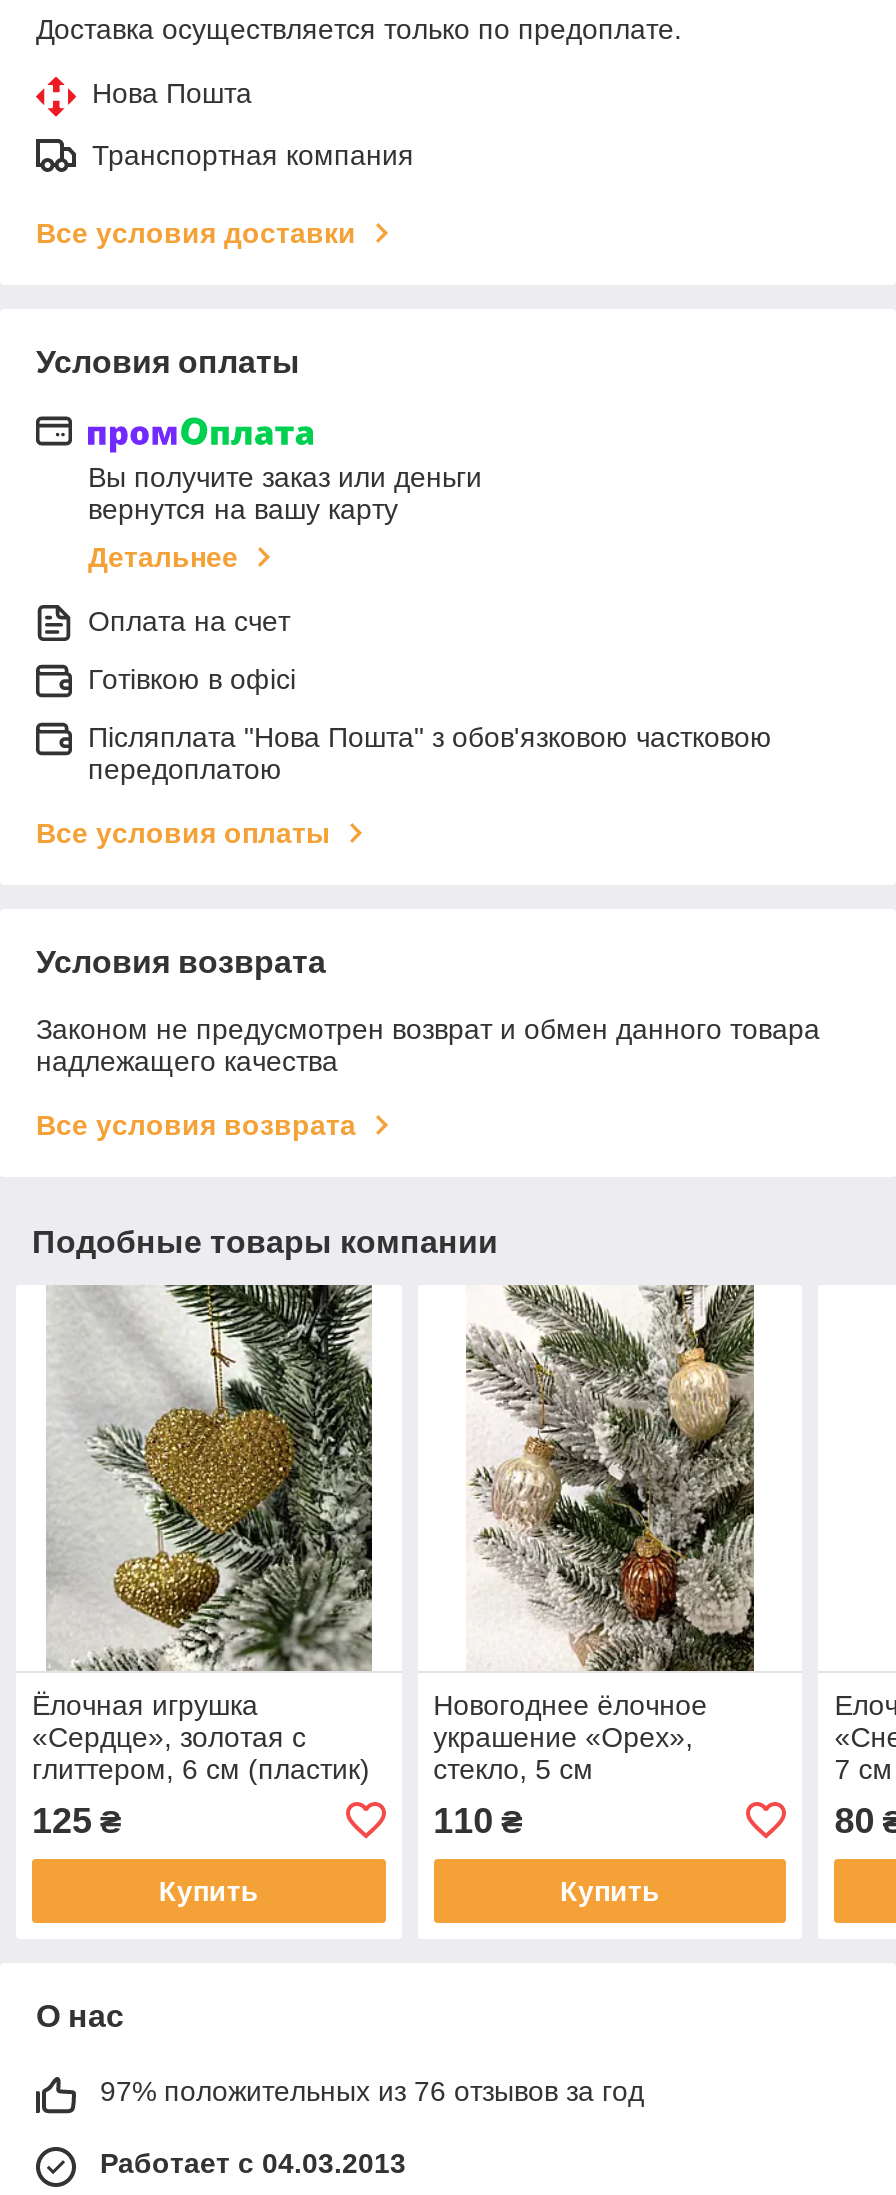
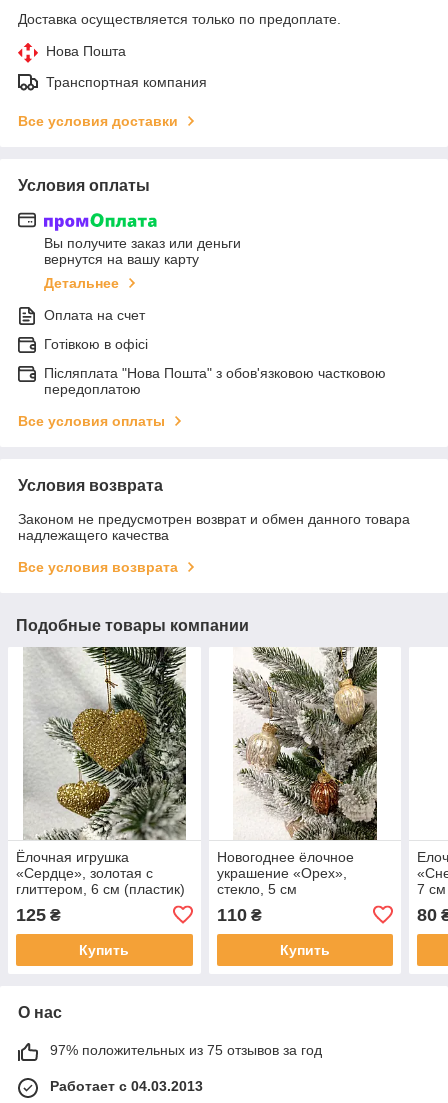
[100,2075,644,2107] 97% положительных из 76 отзывов за год -> [50,1042,322,1058] 97% положительных из 75 отзывов за год

